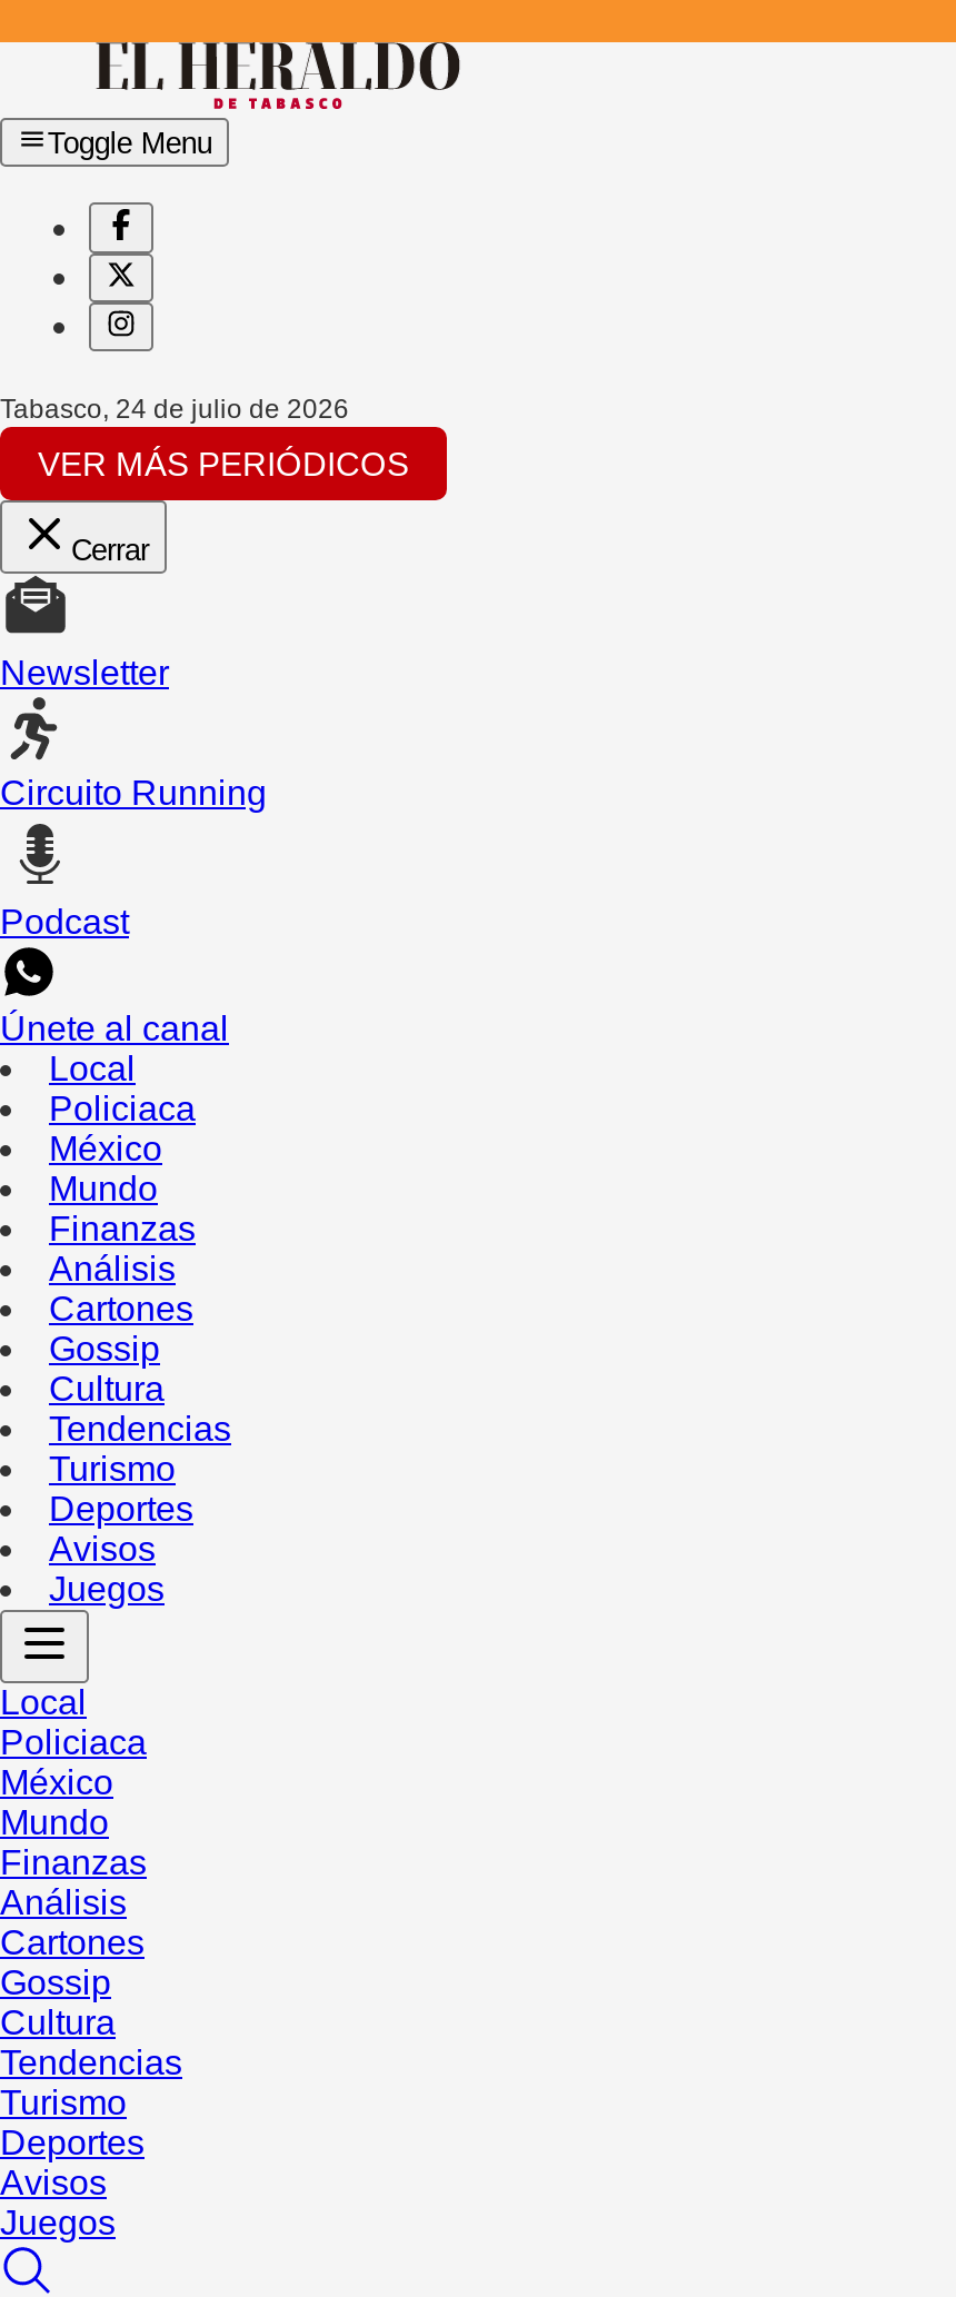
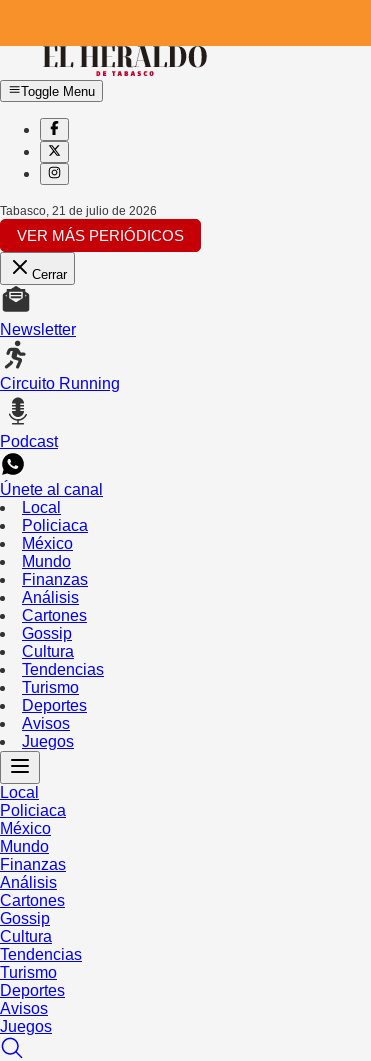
[0,394,349,425] Tabasco, 24 de julio de 2026 -> [0,204,157,218] Tabasco, 21 de julio de 2026

